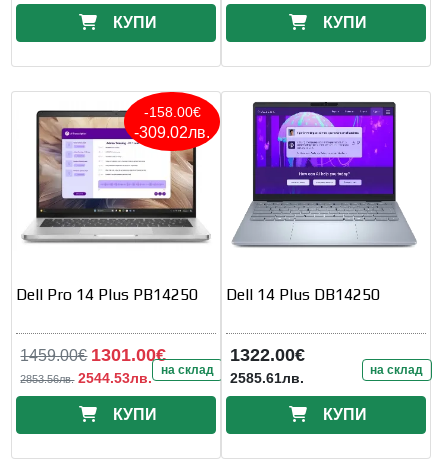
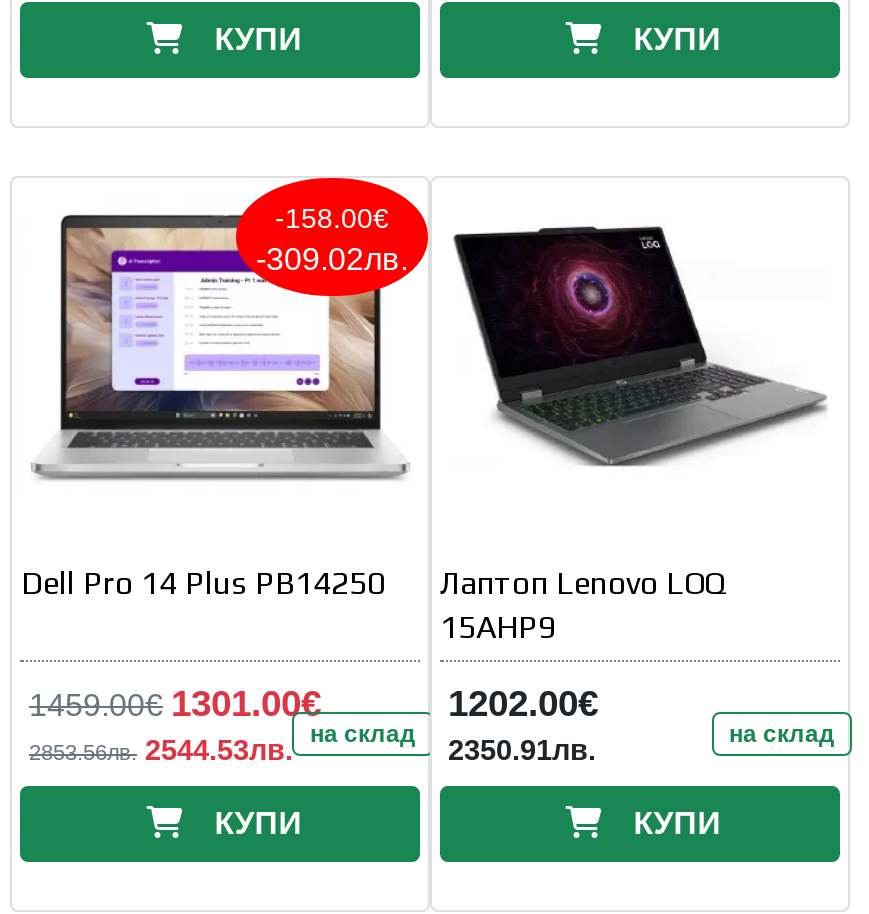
[226,101,418,304] [image] | Dell 14 Plus DB14250 -> [440,198,828,646] [image] | Лаптоп Lenovo LOQ | 15AHP9
[230,344,305,386] 1322.00€ | 2585.61лв. -> [448,682,598,766] 1202.00€ | 2350.91лв.

